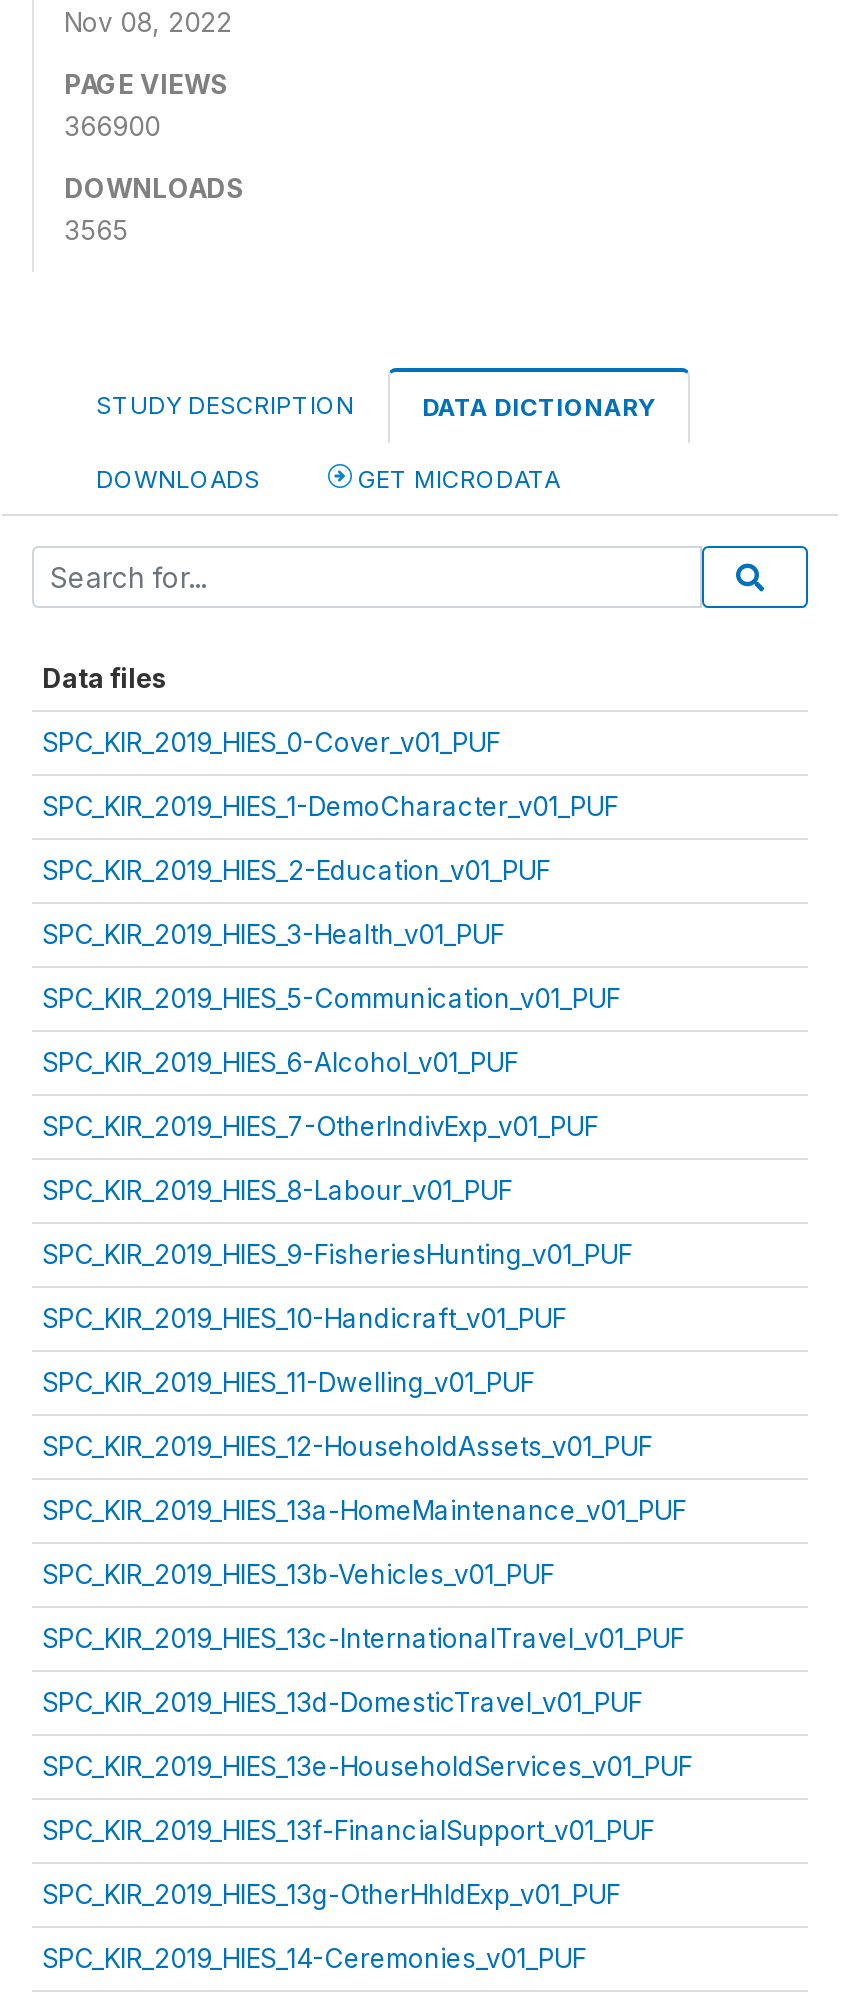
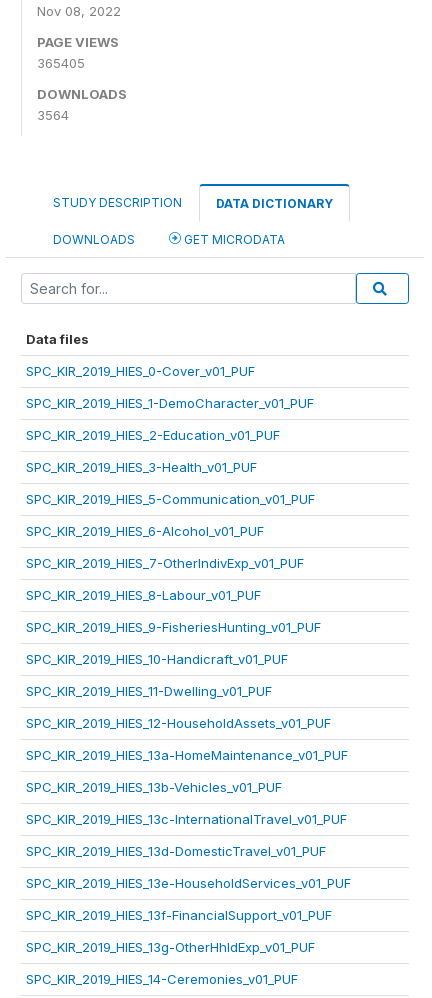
[64,110,160,142] 366900 -> [37,55,85,71] 365405
[64,214,128,246] 3565 -> [37,107,69,123] 3564

